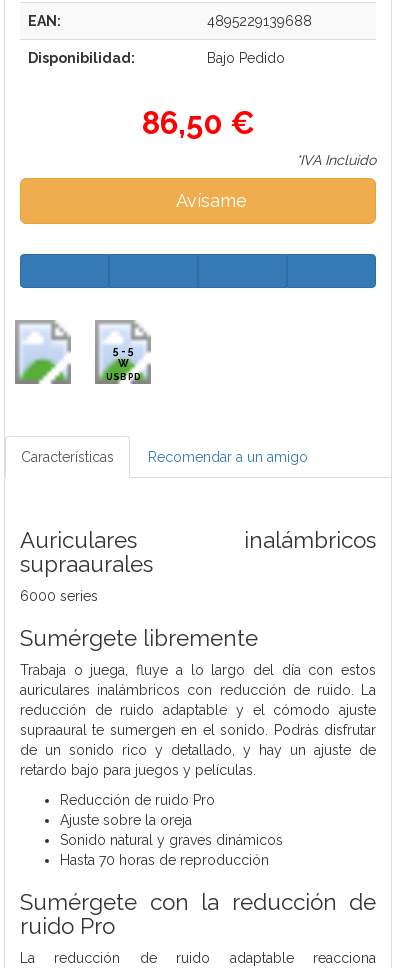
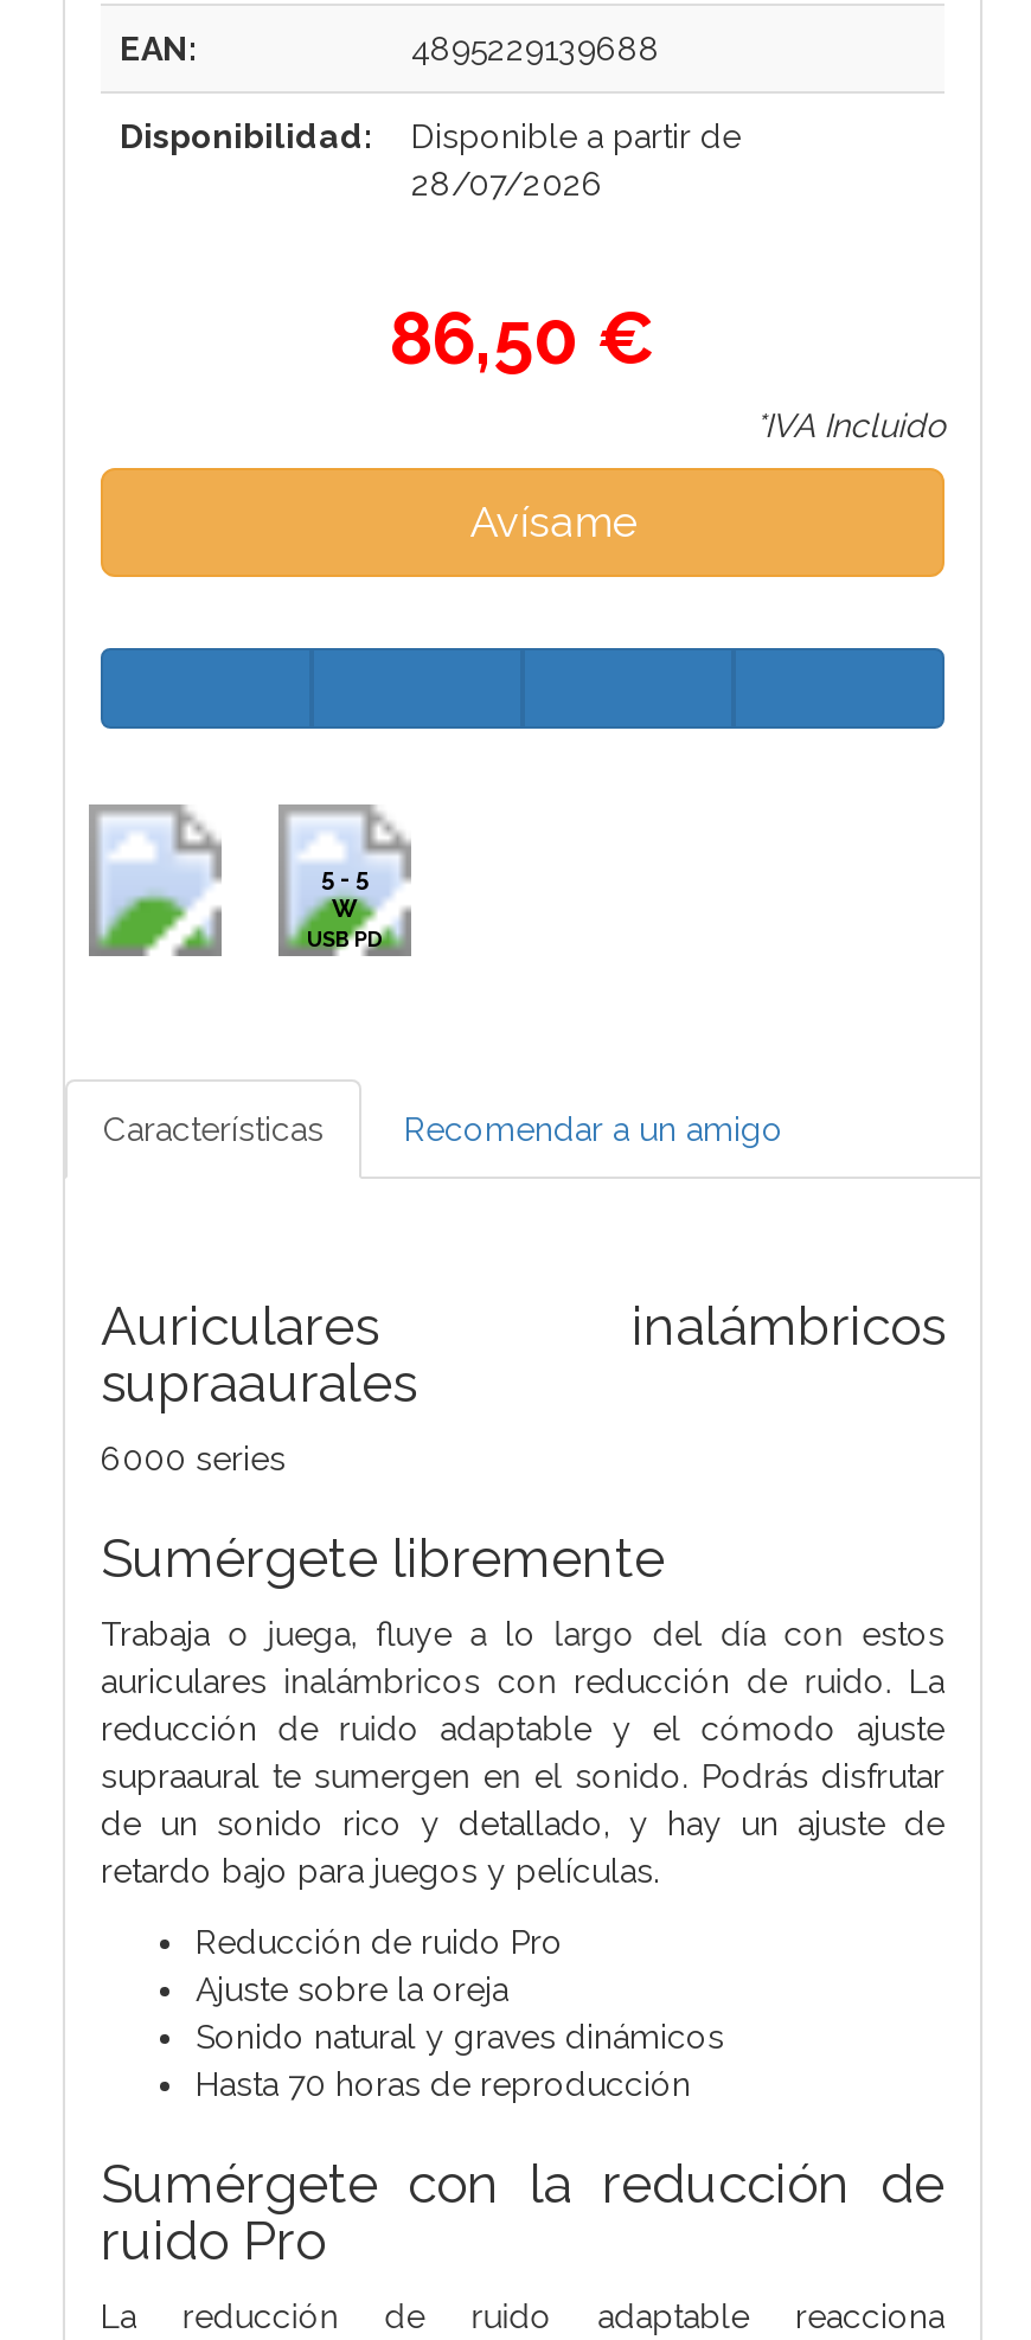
[207,50,285,66] Bajo Pedido -> [411,117,741,202] Disponible a partir de | 28/07/2026

